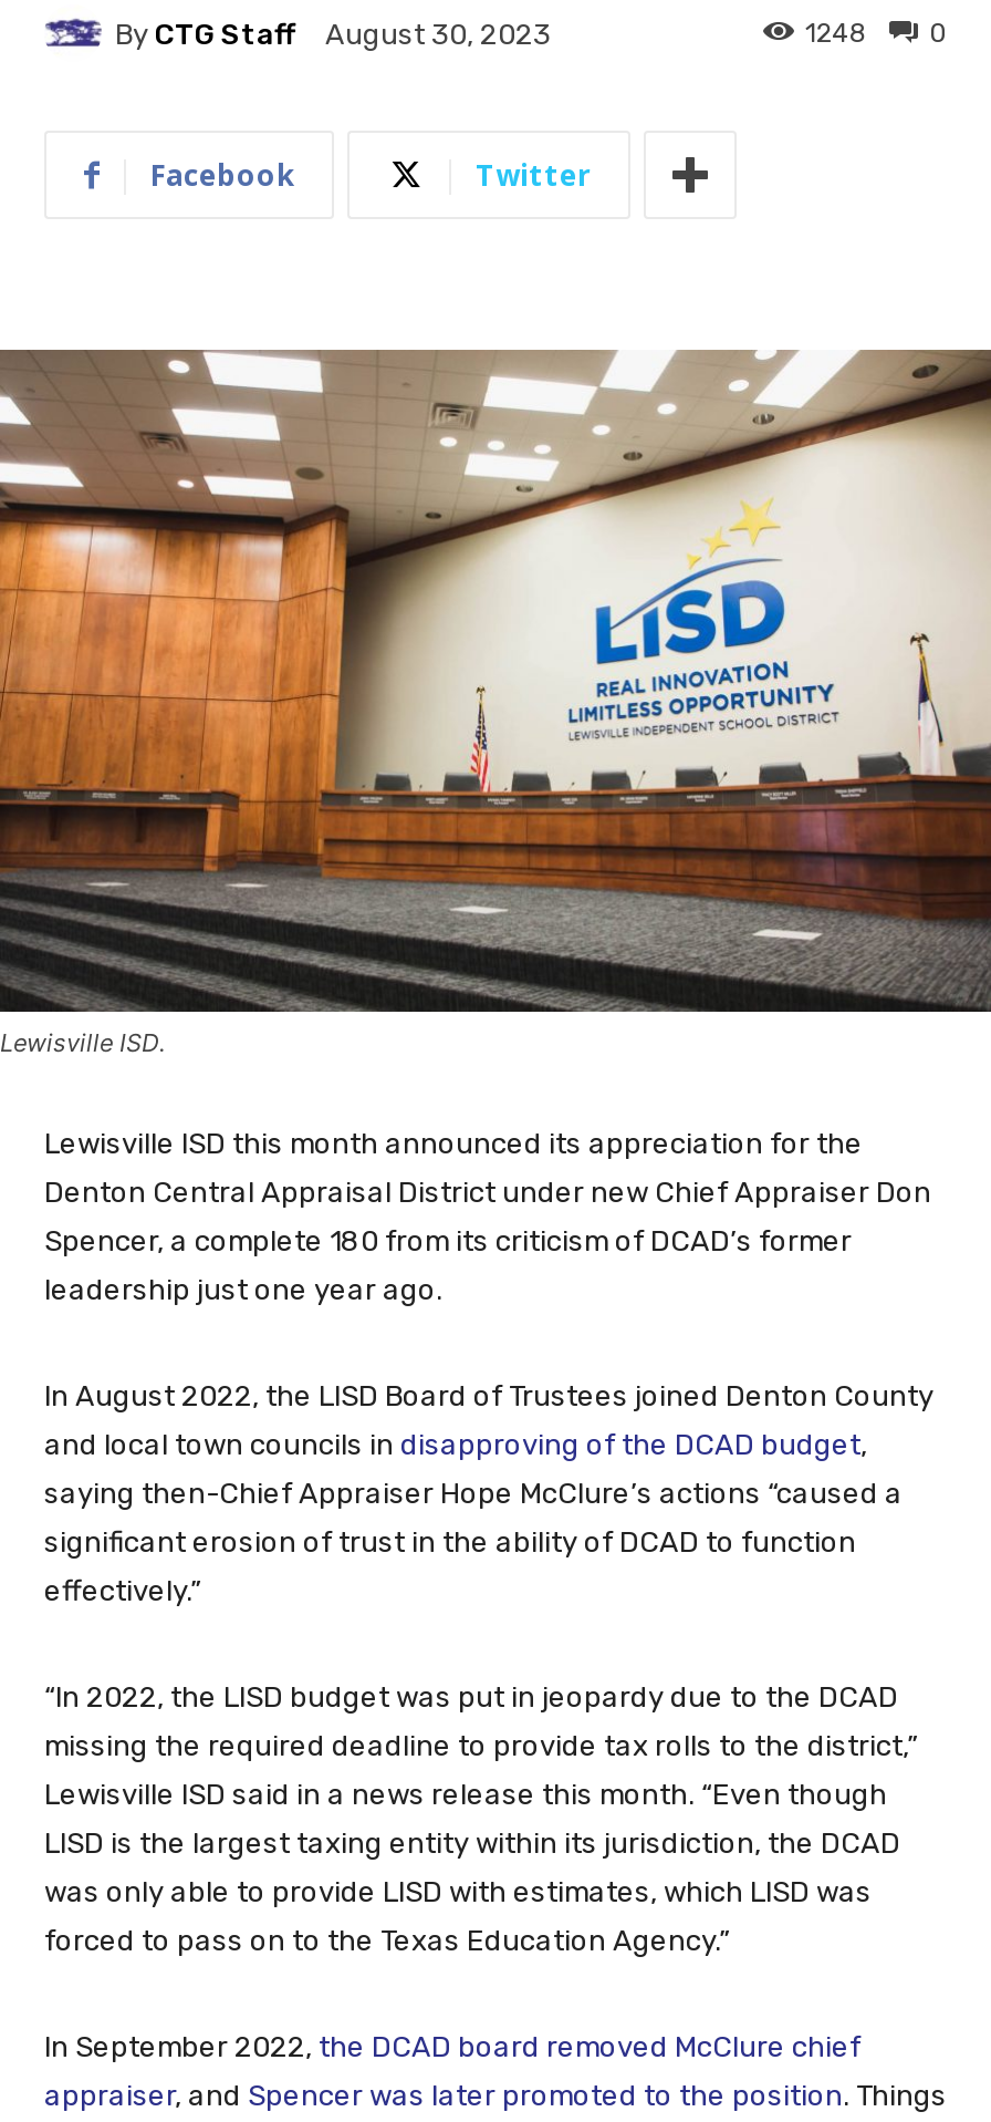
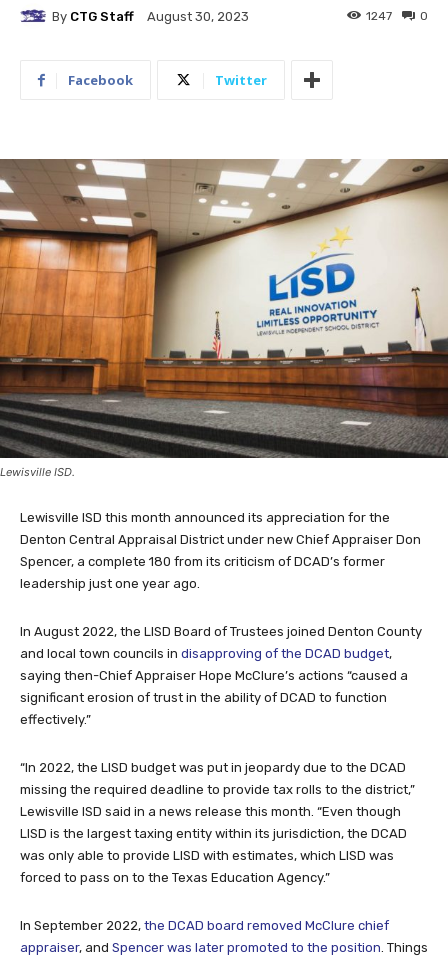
[805,18,947,49] 1248 0 -> [366,9,428,23] 1247 0

